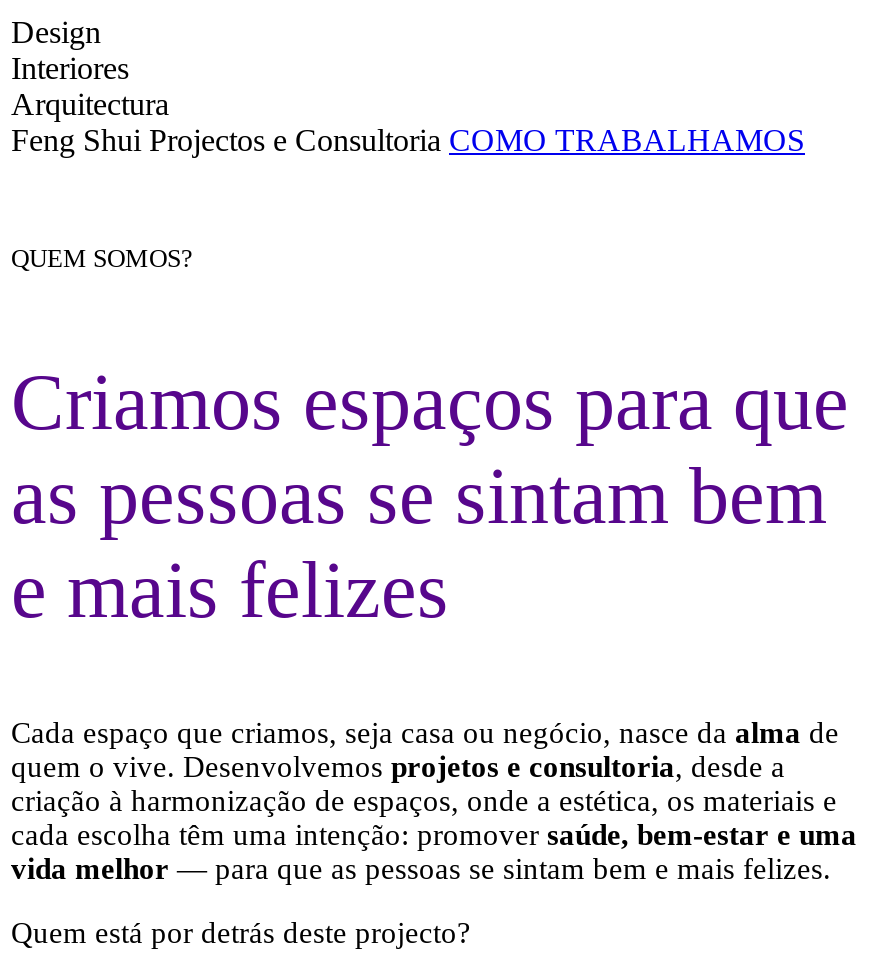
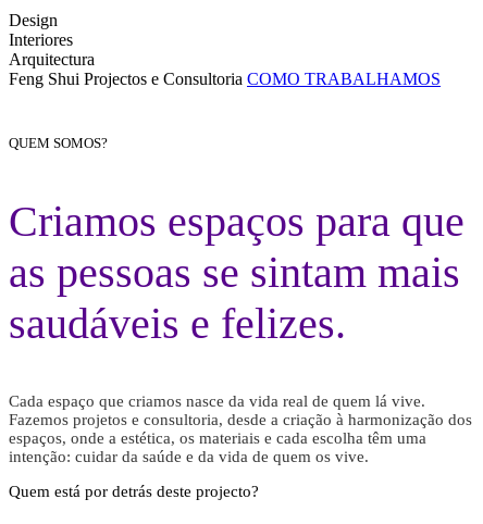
[11,451,827,635] as pessoas se sintam bem | e mais felizes -> [9,248,460,348] as pessoas se sintam mais | saudáveis e felizes.
[11,717,857,885] Cada espaço que criamos, seja casa ou negócio, nasce da alma de | quem o vive. Desenvolvemos projetos e consultoria, desde a | criação à harmonização de espaços, onde a estética, os materiais e | cada escolha têm uma intenção: promover saúde, bem-estar e uma | vida melhor — para que as pessoas se sintam bem e mais felizes. -> [9,392,472,465] Cada espaço que criamos nasce da vida real de quem lá vive. | Fazemos projetos e consultoria, desde a criação à harmonização dos | espaços, onde a estética, os materiais e cada escolha têm uma | intenção: cuidar da saúde e da vida de quem os vive.

